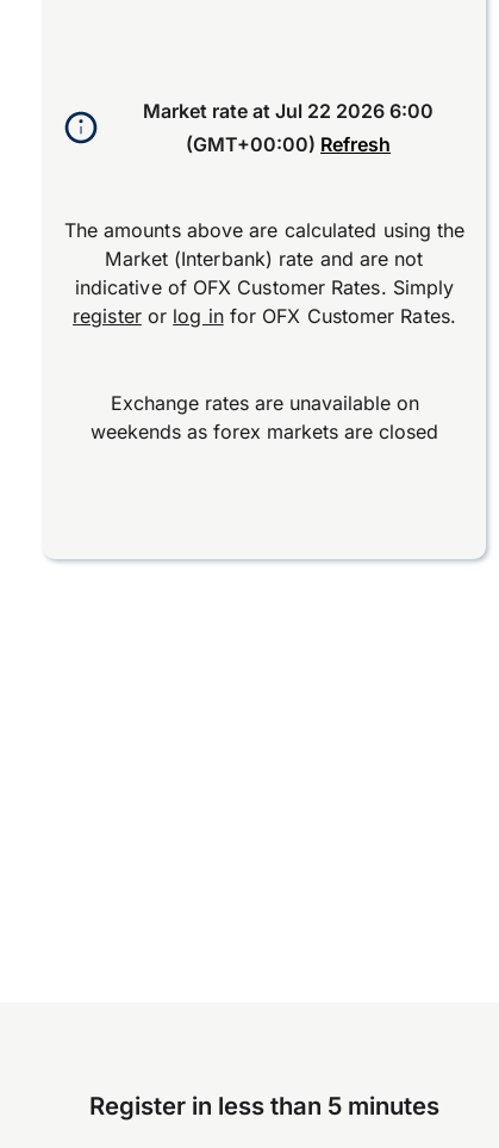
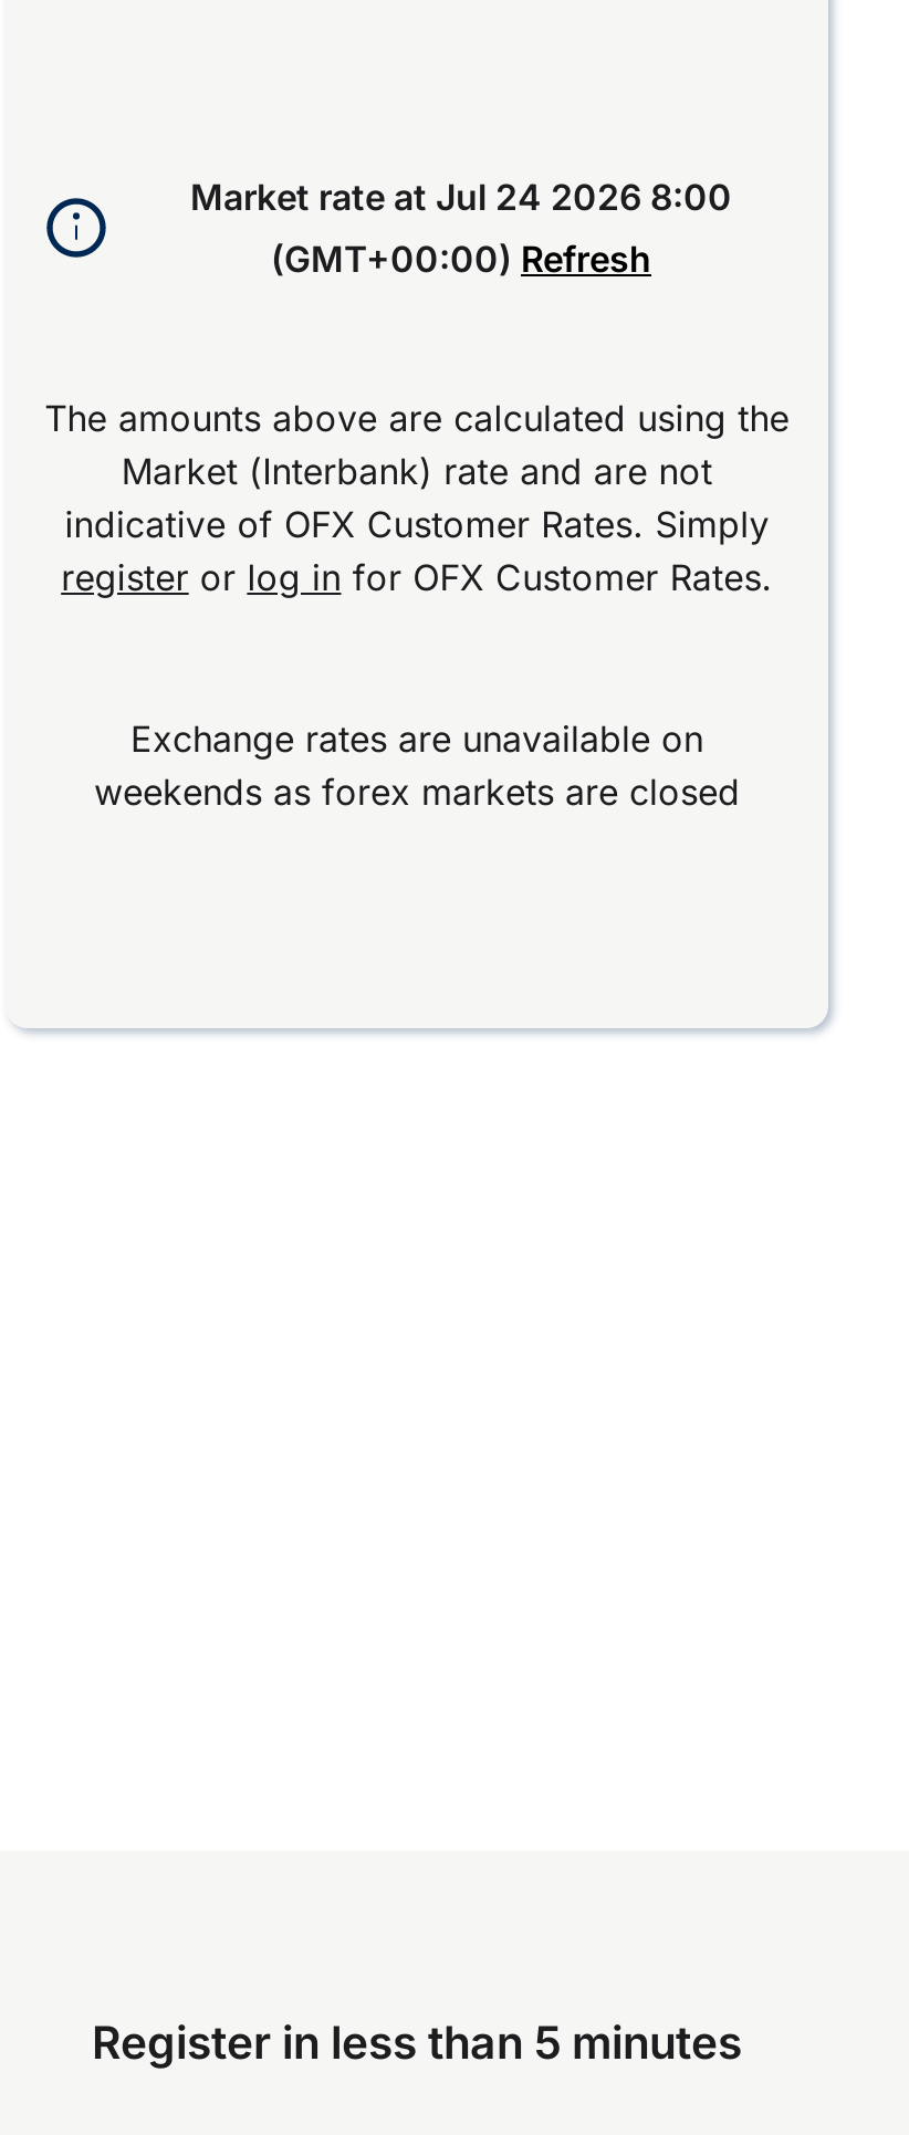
[143,99,433,123] Market rate at Jul 22 2026 6:00 -> [190,175,732,219] Market rate at Jul 24 2026 8:00

